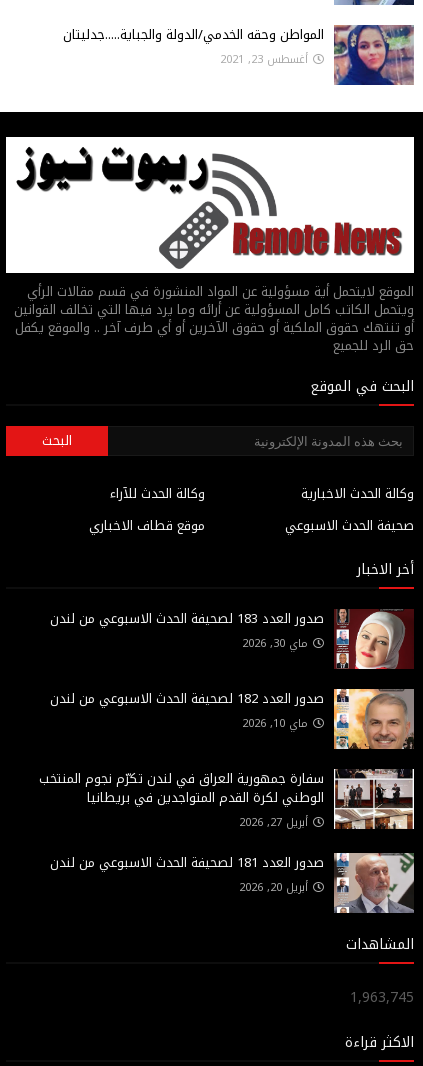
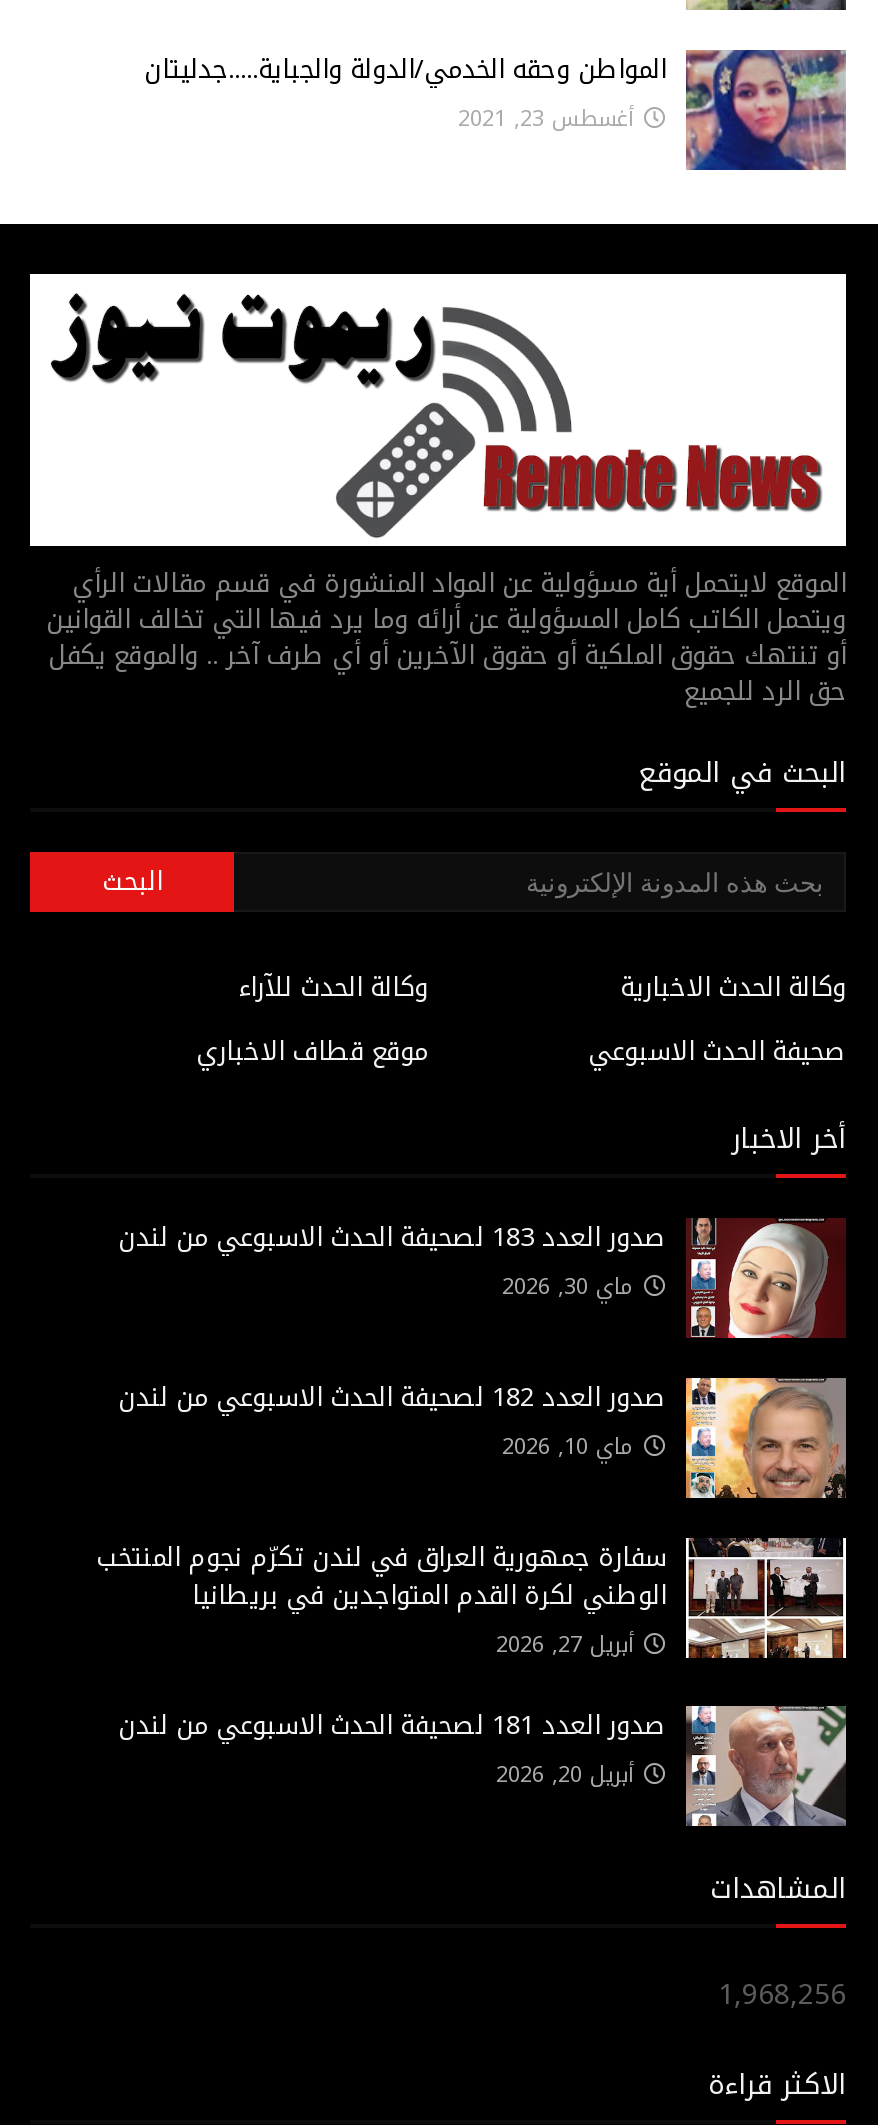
[350,984,414,1011] 1,963,745 -> [718,1968,846,2022] 1,968,256

